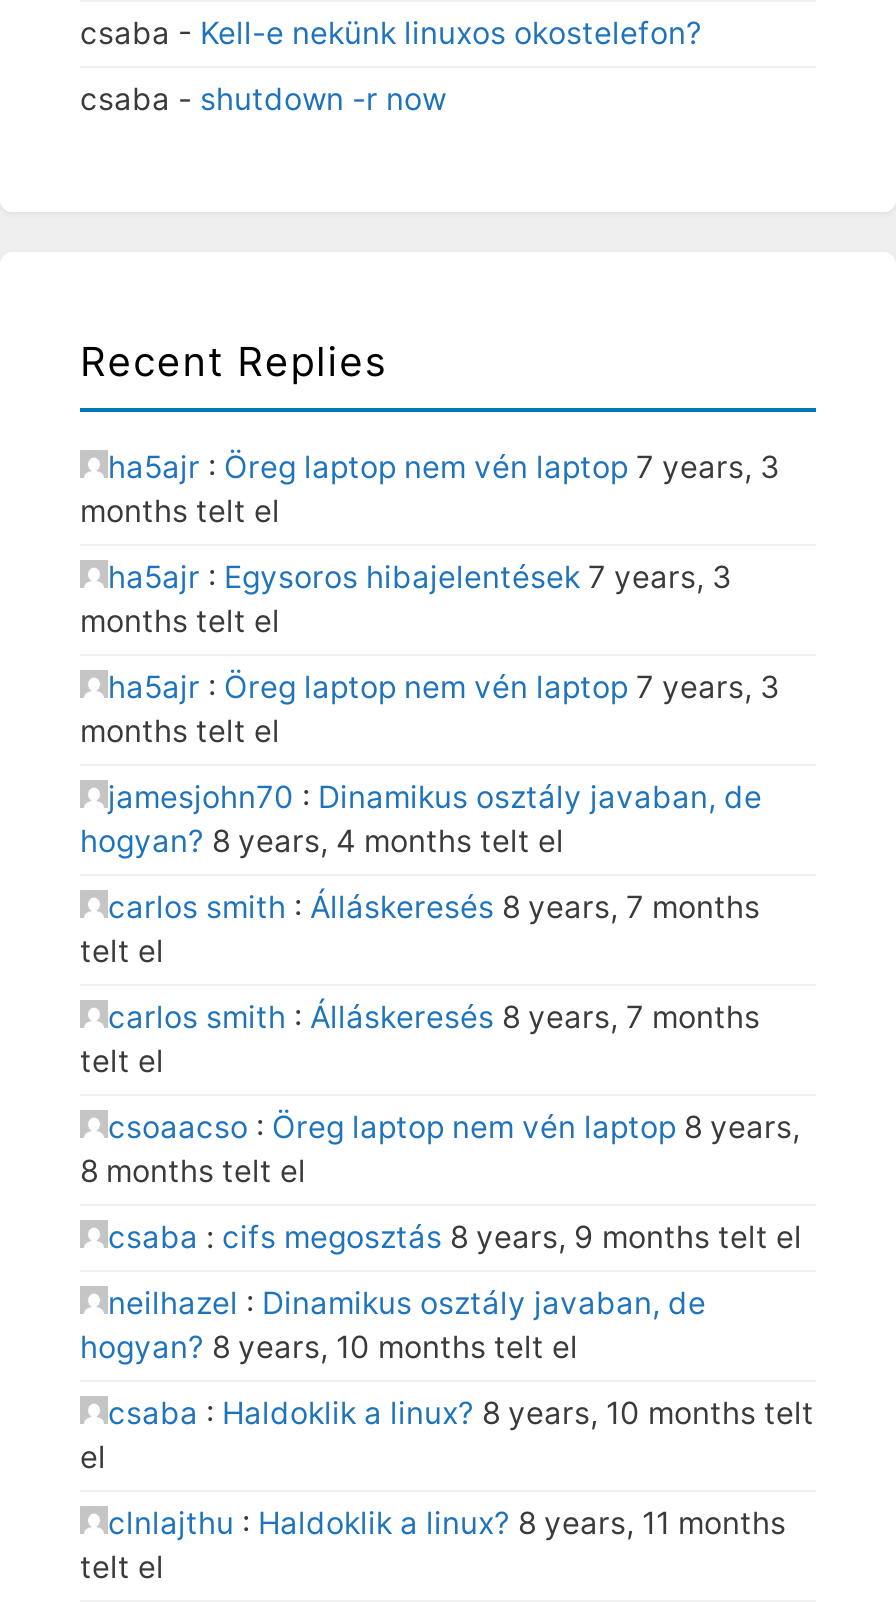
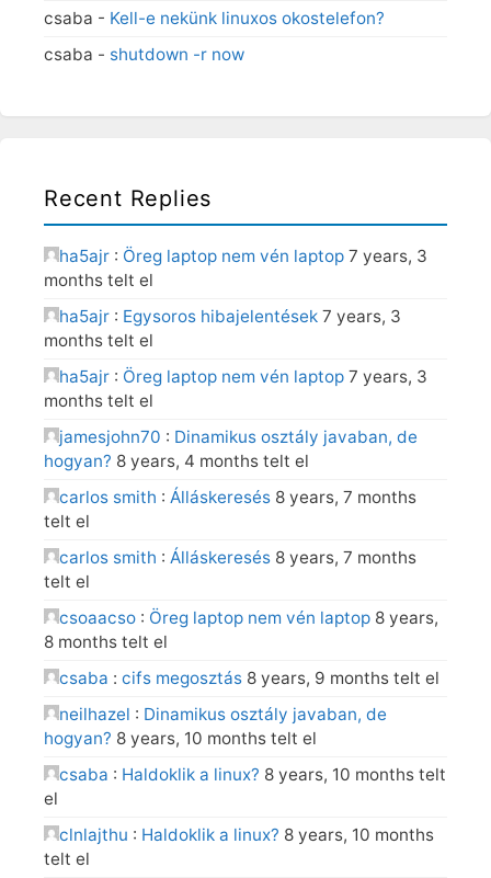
[108,1504,786,1542] clnlajthu: Haldoklik a linux? 8 years, 11 months -> [59,824,434,845] clnlajthu: Haldoklik a linux? 8 years, 10 months

